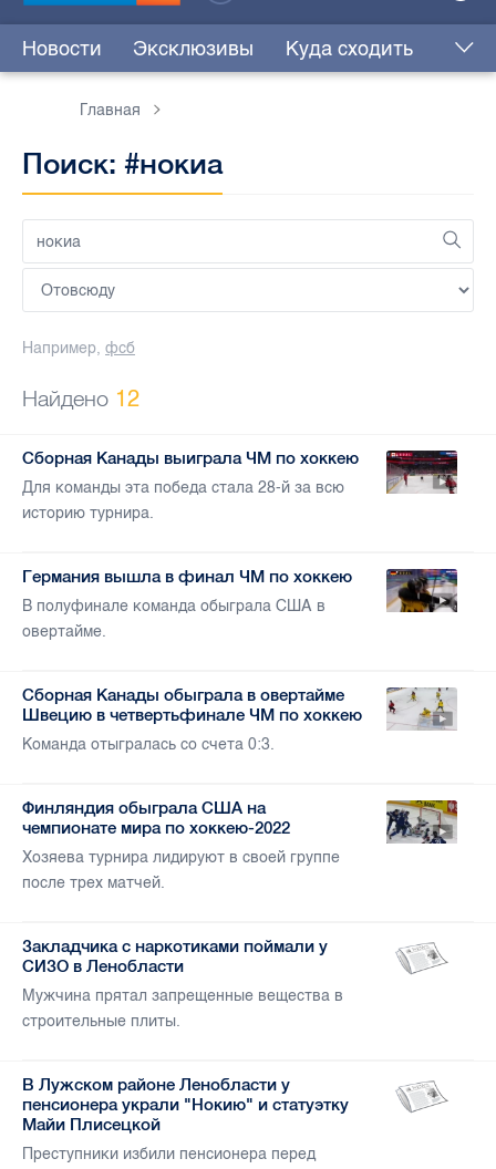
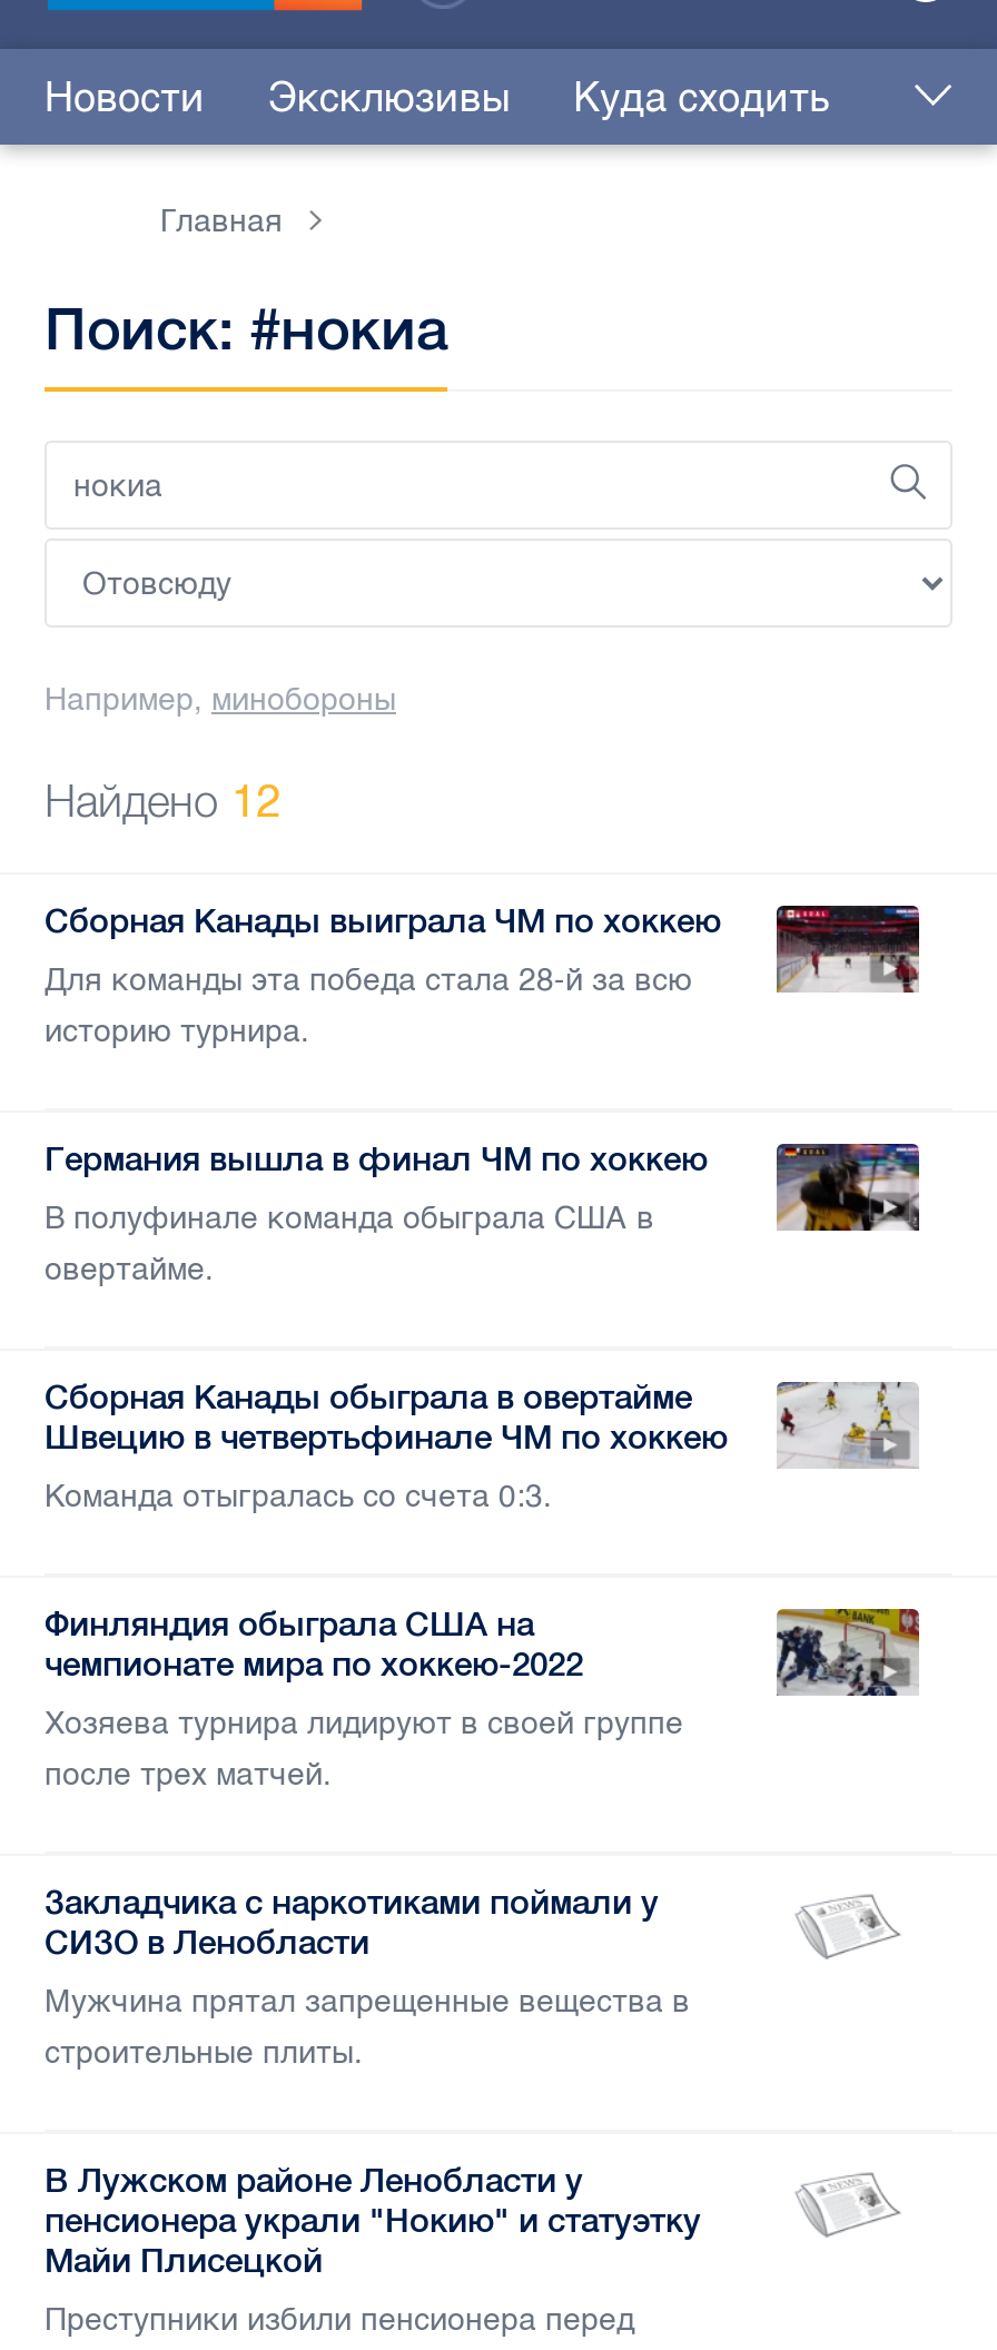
[22,339,135,358] Например, фсб -> [45,681,396,719] Например, минобороны

